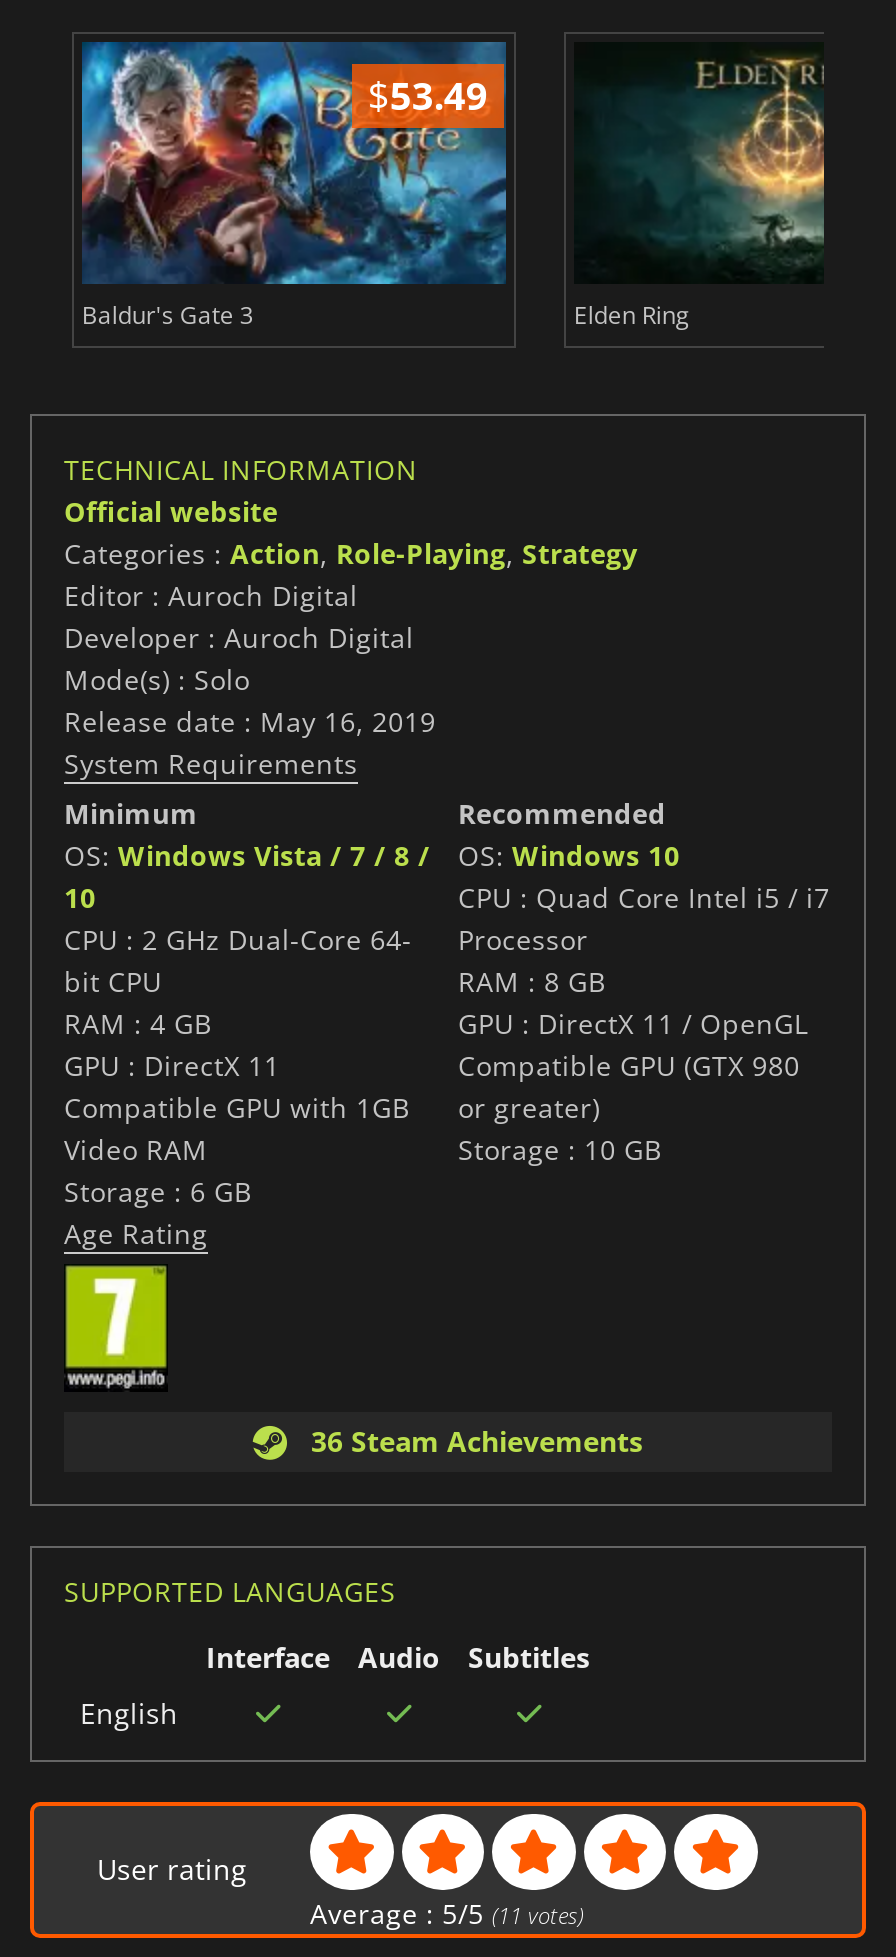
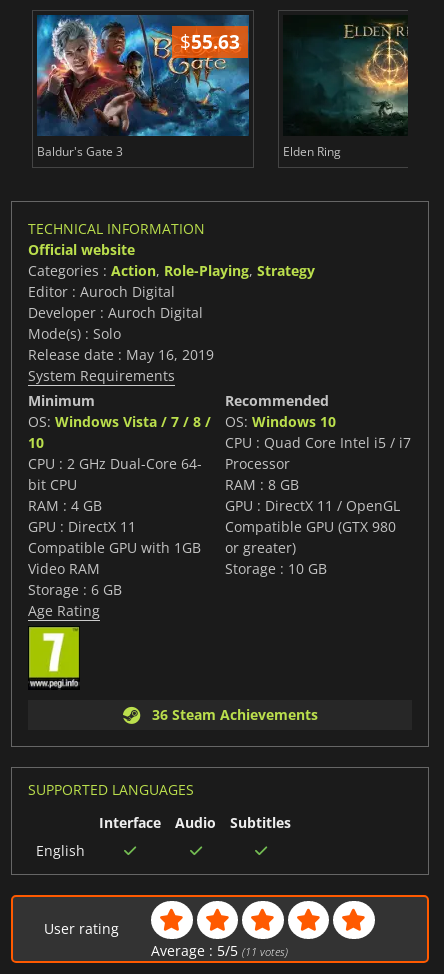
[368,68,488,122] $53.49 -> [180,28,240,55] $55.63

